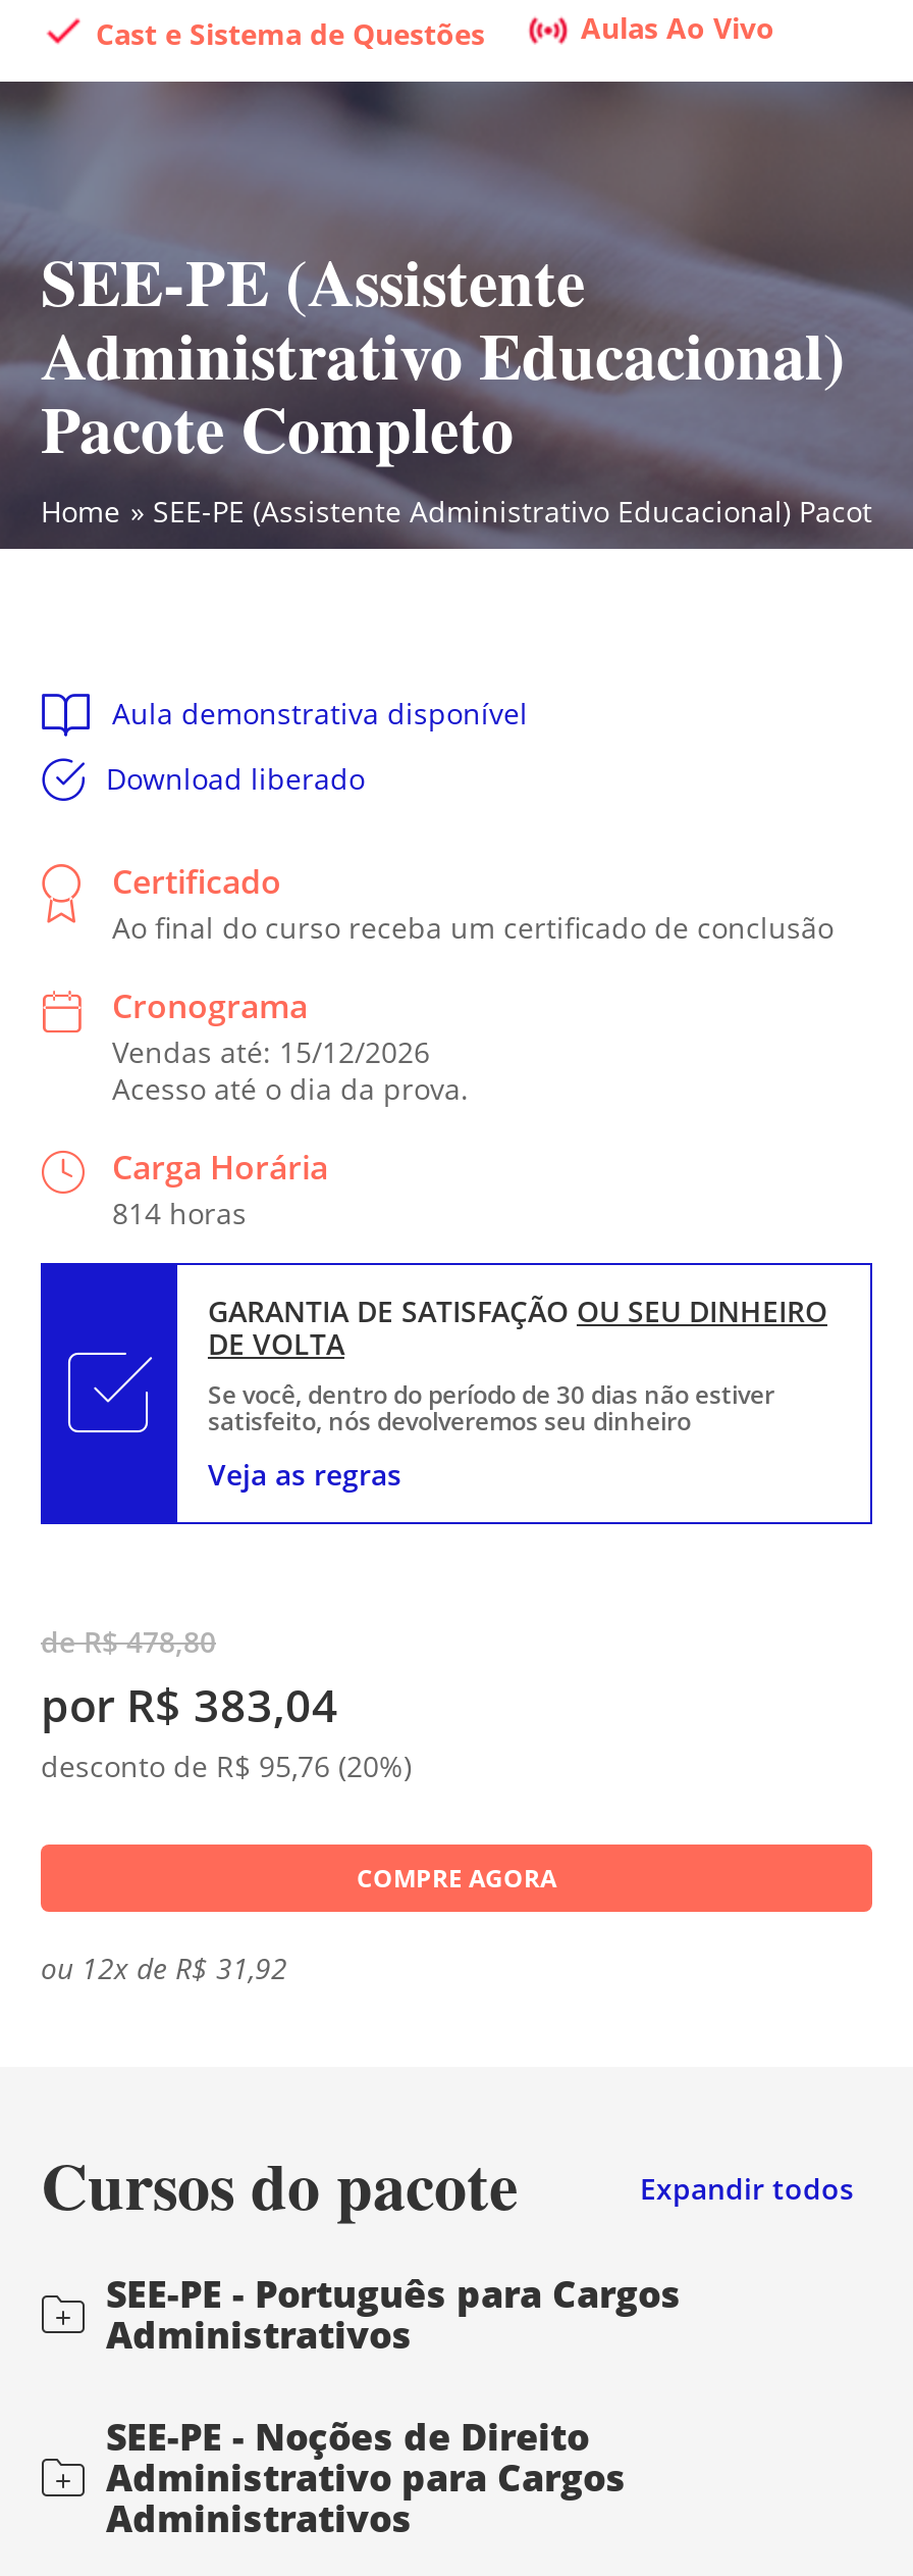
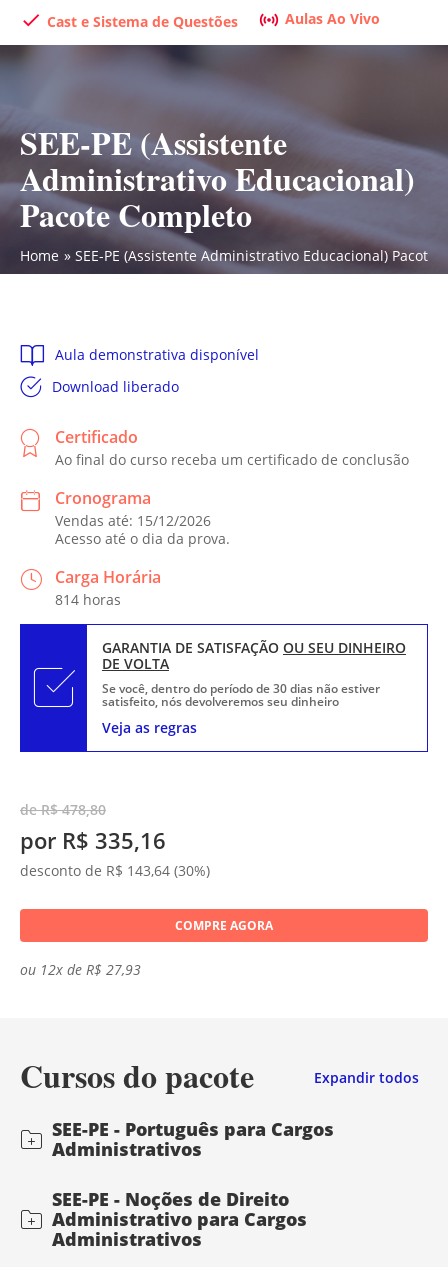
[41,1673,338,1734] por R$ 383,04 -> [20,825,166,855] por R$ 335,16
[41,1747,412,1785] desconto de R$ 95,76 (20%) -> [20,861,210,880] desconto de R$ 143,64 (30%)
[41,1949,287,1987] ou 12x de R$ 31,92 -> [20,960,141,979] ou 12x de R$ 27,93

